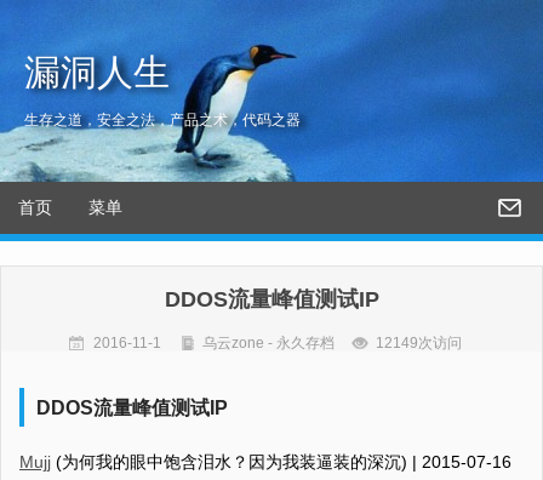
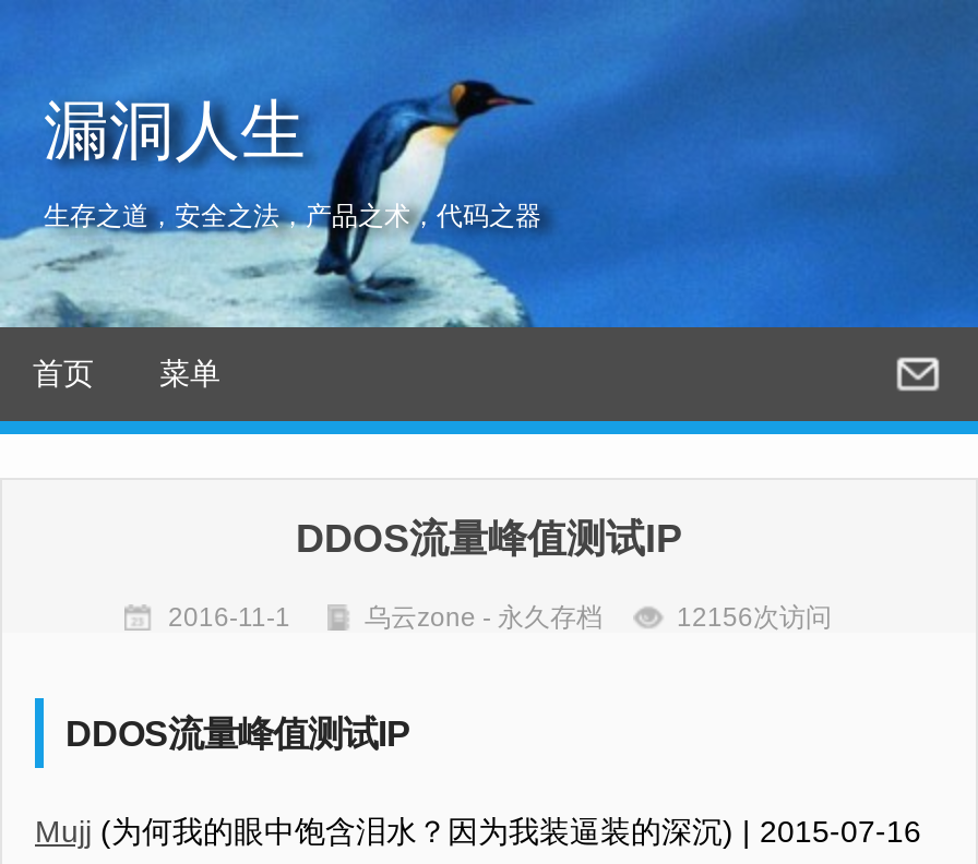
[376,335,462,352] 12149次访问 -> [677,602,832,633] 12156次访问

